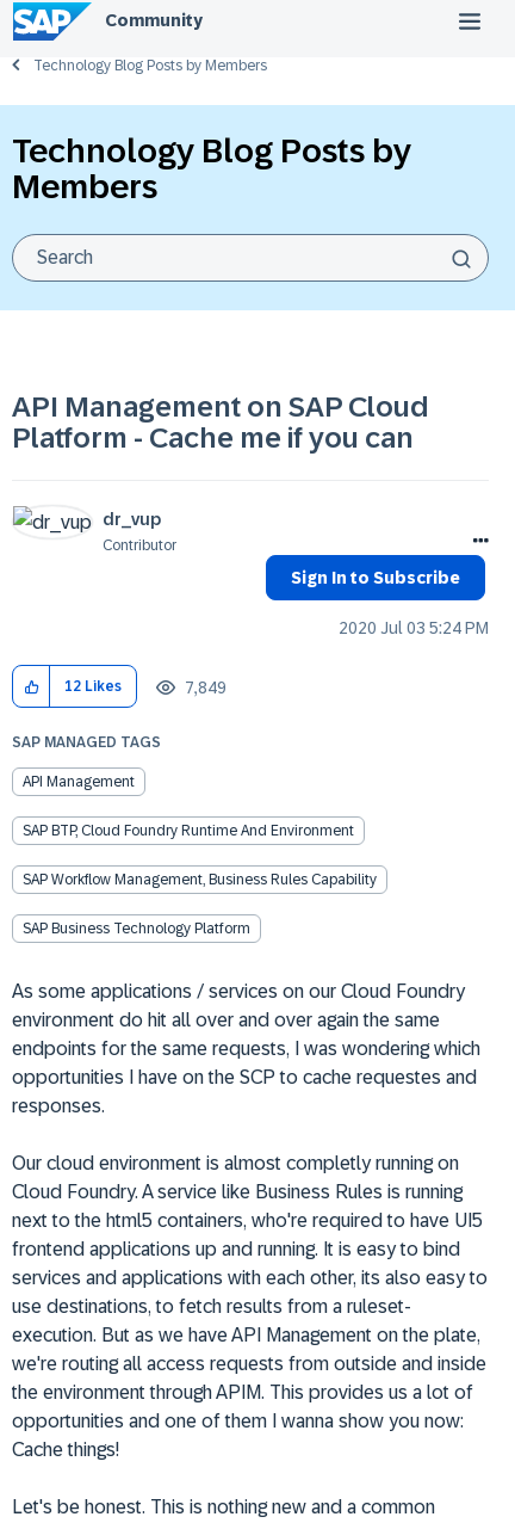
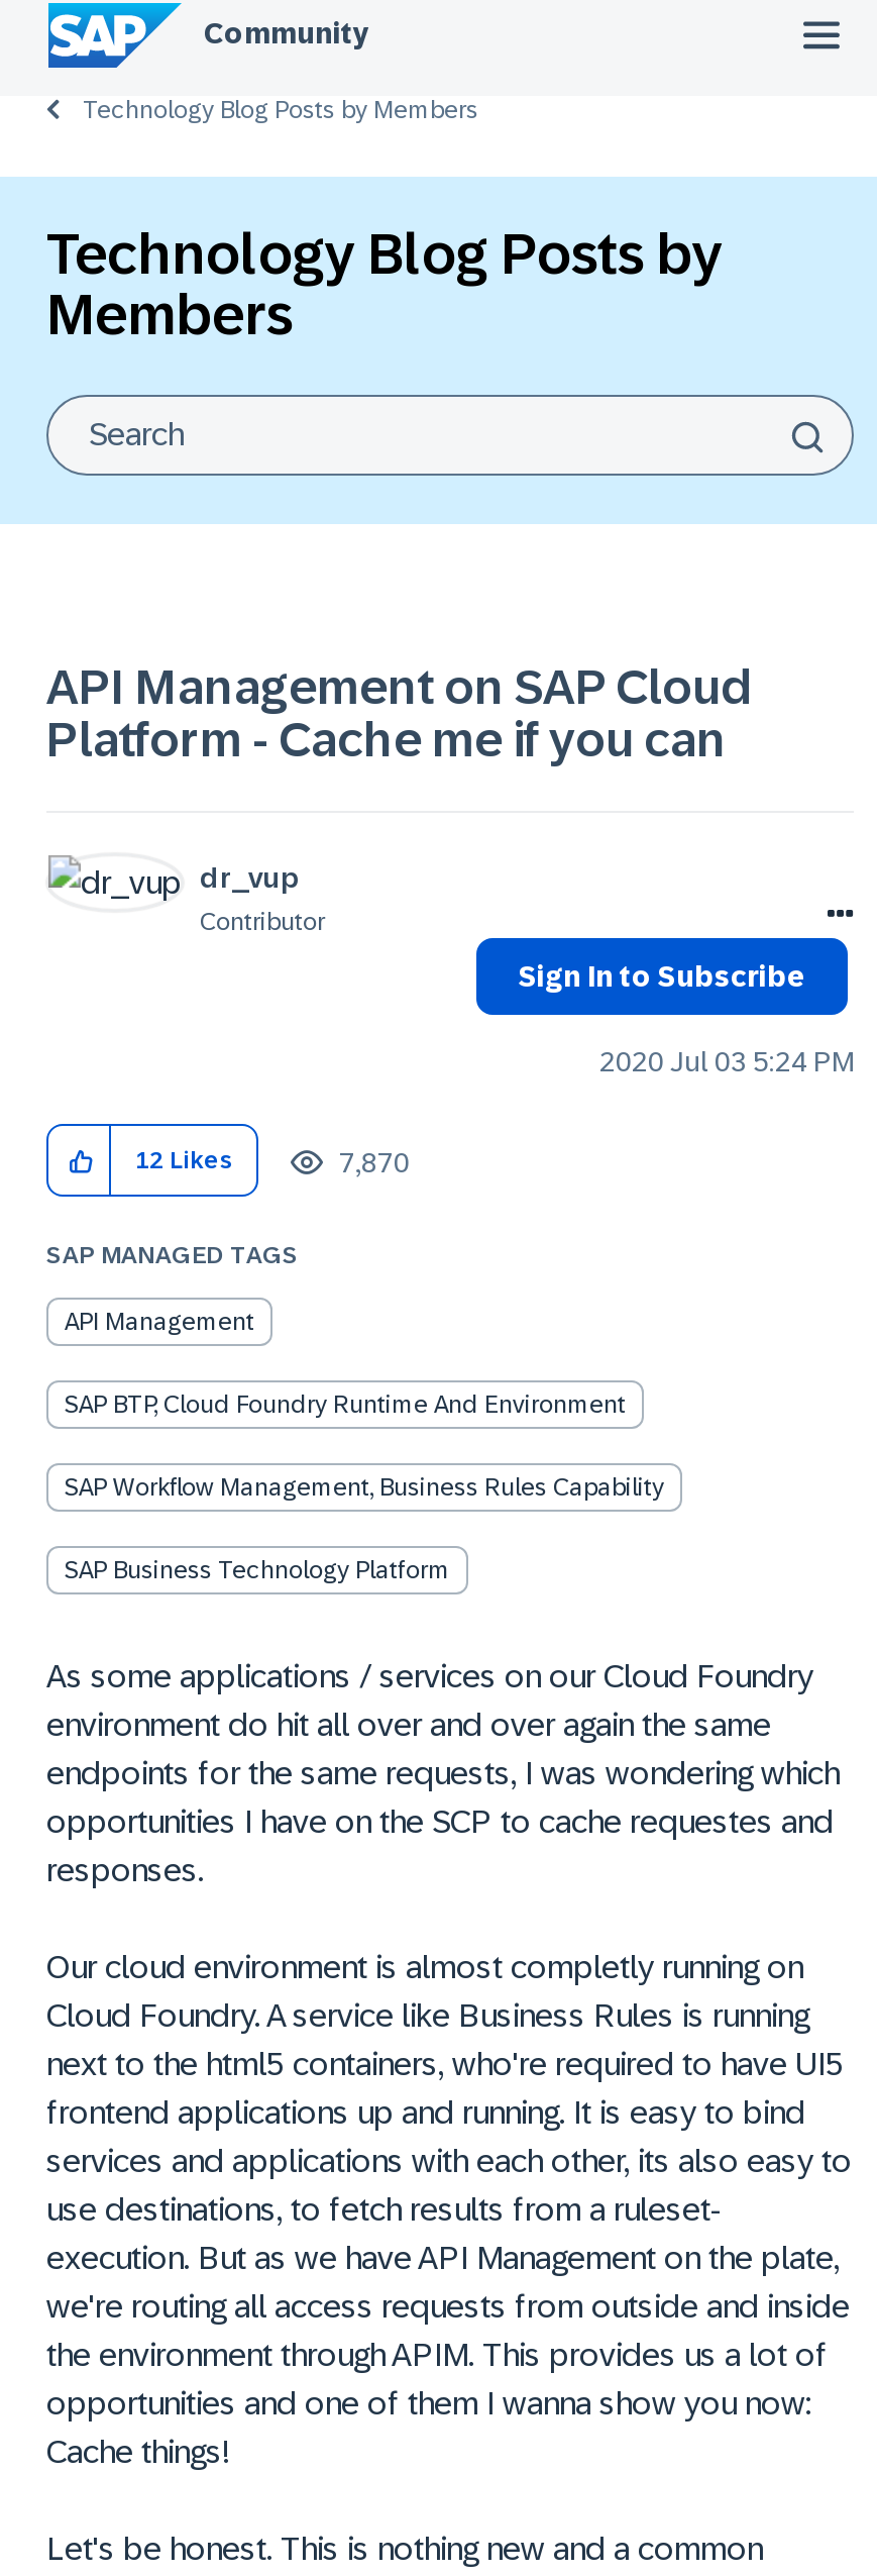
[185,678,227,697] 7,849 -> [339,1146,410,1178] 7,870

